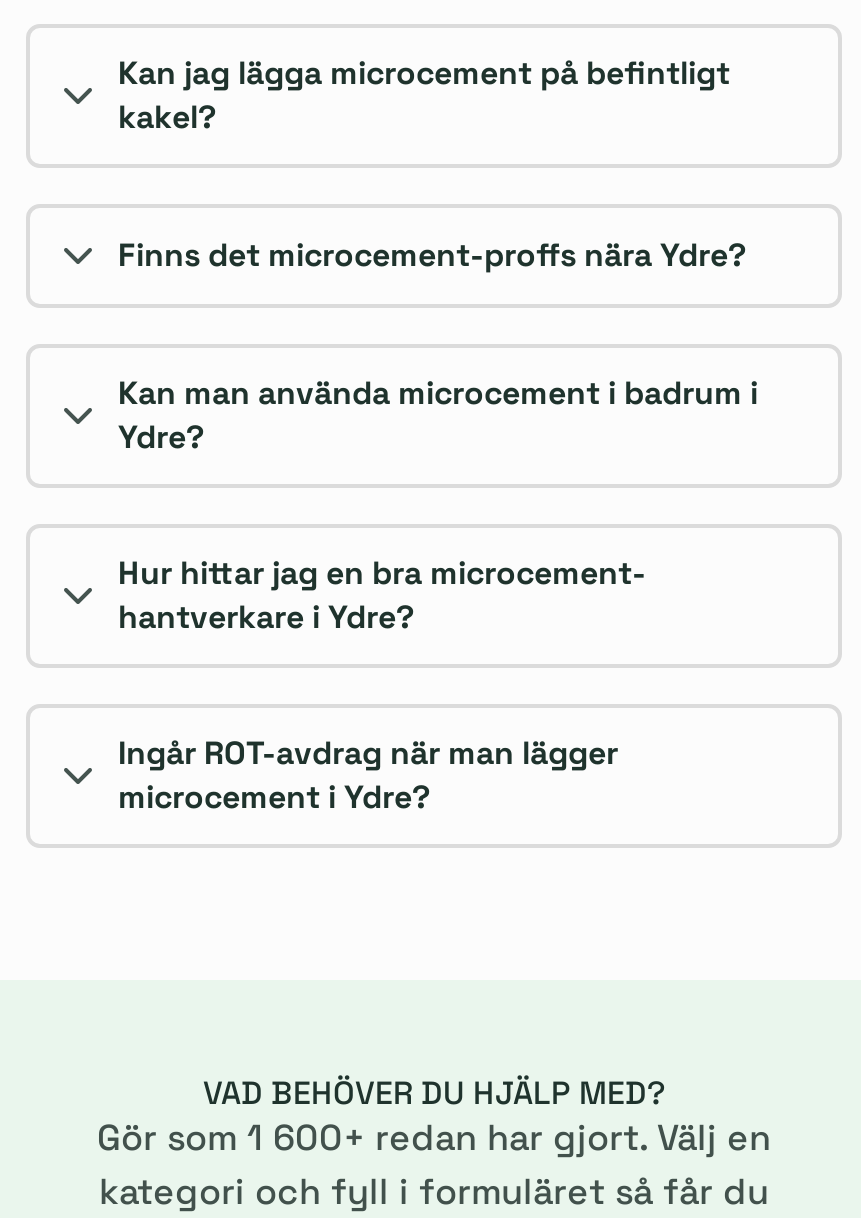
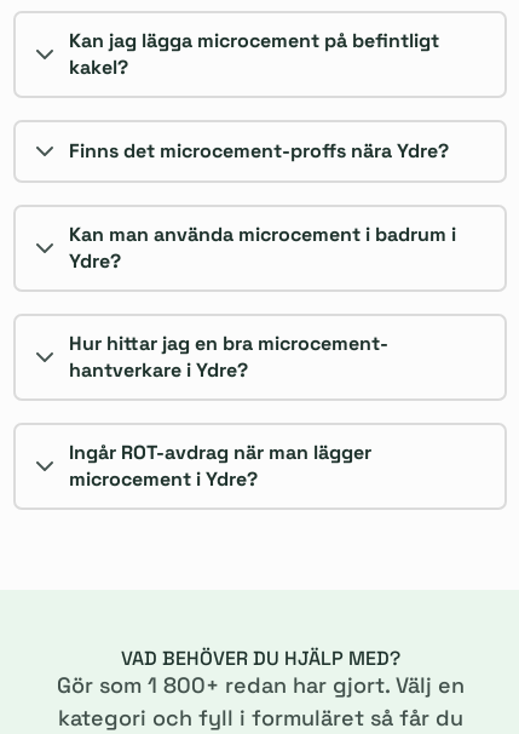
[97,1114,771,1160] Gör som 1 600+ redan har gjort. Välj en -> [56,671,464,699] Gör som 1 800+ redan har gjort. Välj en

